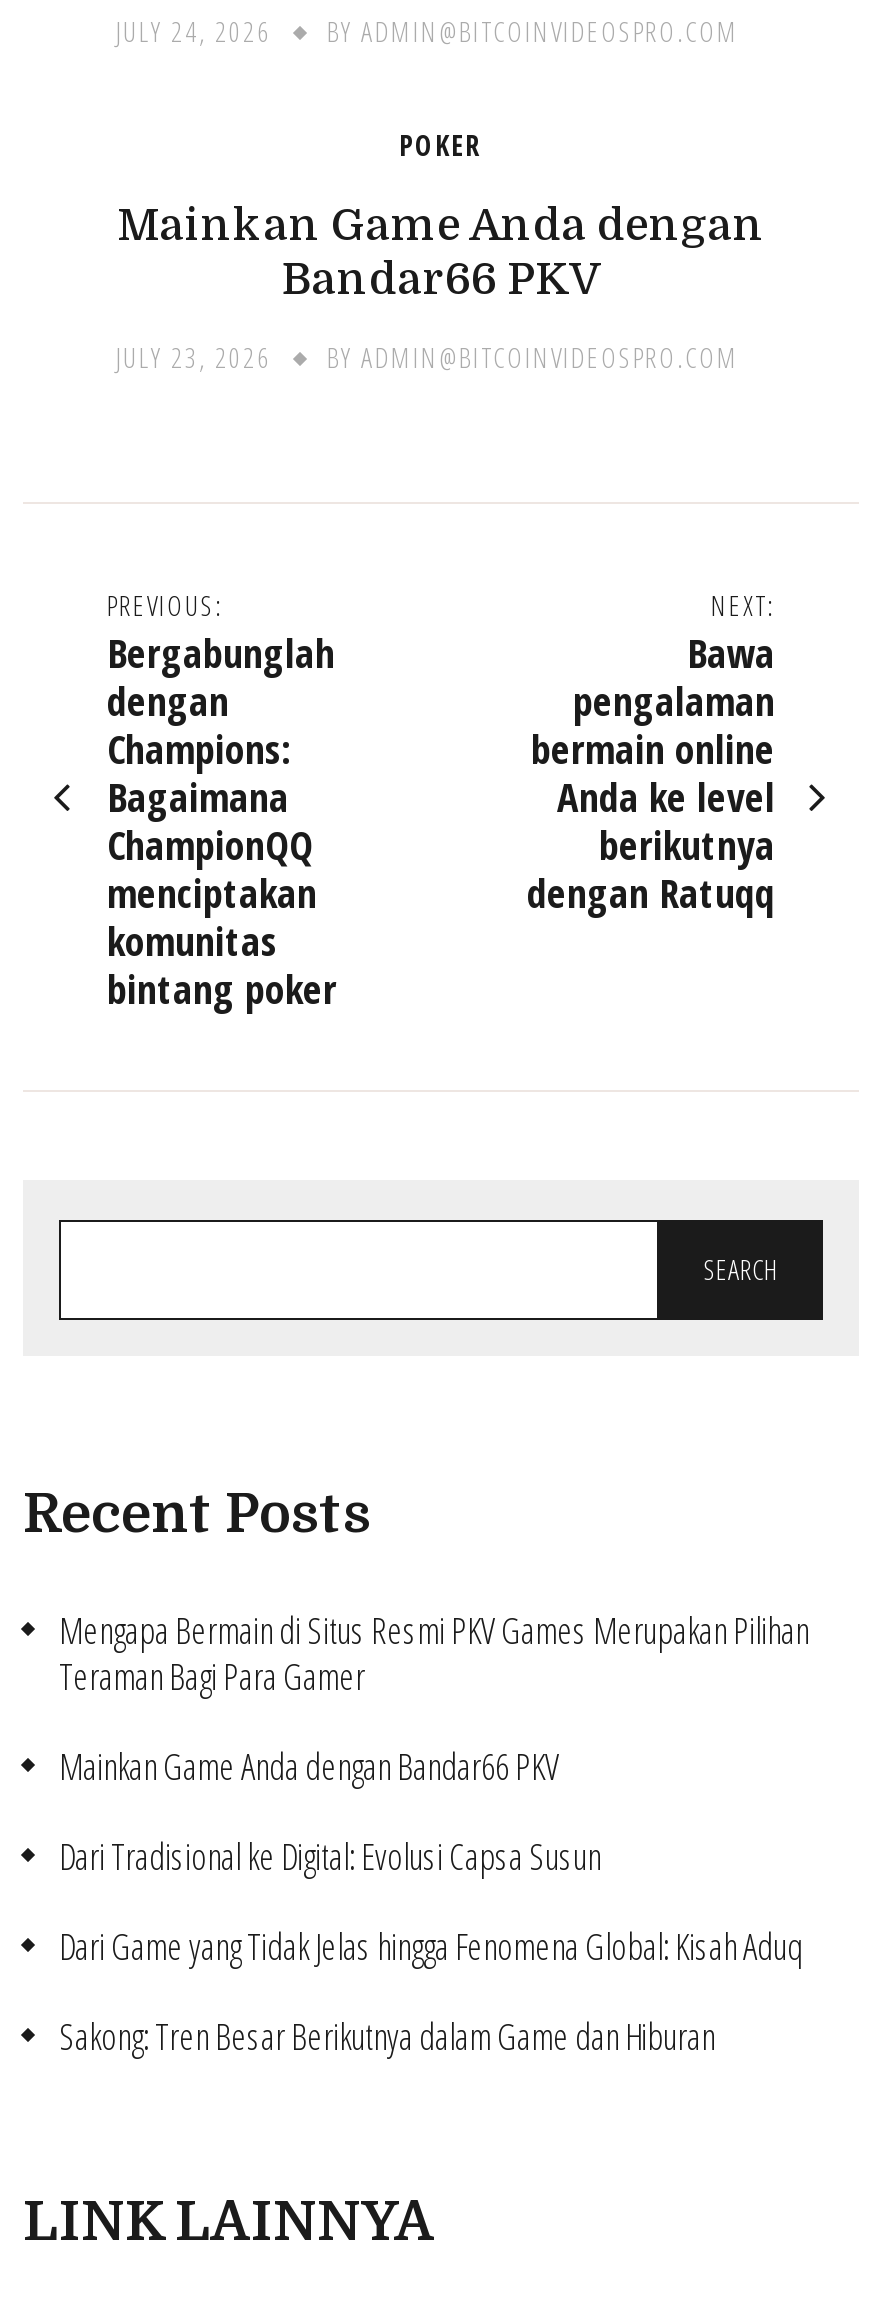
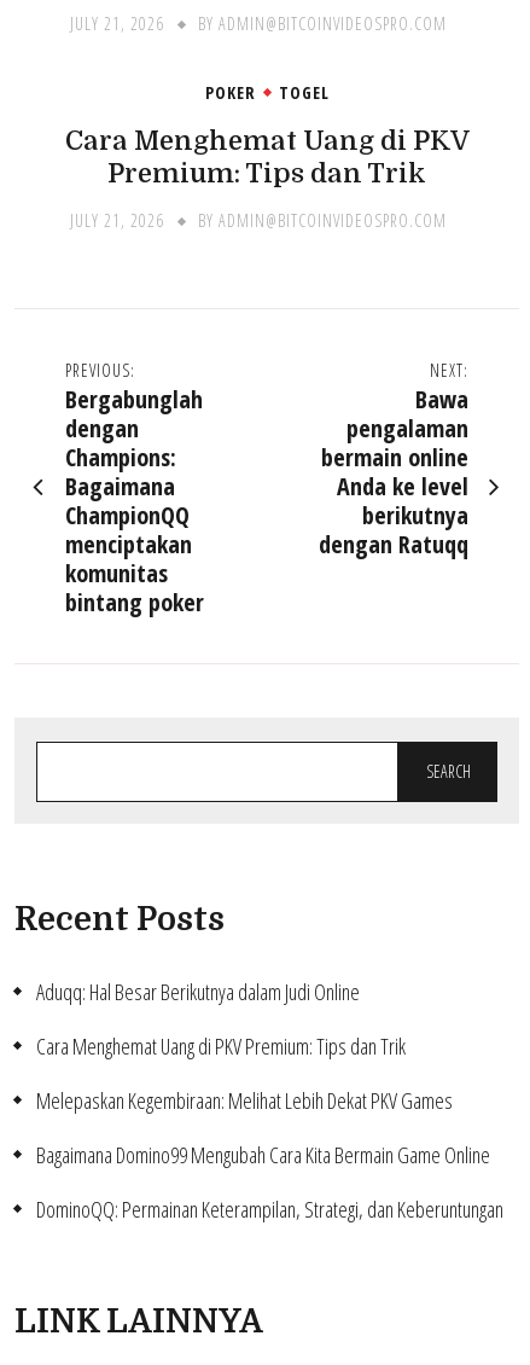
[115,11,739,49] JULY 24, 2026 BY ADMIN@BITCOINVIDEOSPRO.COM -> [70,12,447,35] JULY 21, 2026 BY ADMIN@BITCOINVIDEOSPRO.COM
[115,200,765,376] Mainkan Game Anda dengan | Bandar66 PKV | JULY 23, 2026 -> [65,80,469,232] TOGEL | Cara Menghemat Uang di PKV | Premium: Tips dan Trik | JULY 21, 2026
[59,1606,809,1700] Mengapa Bermain di Situs Resmi PKV Games Merupakan Pilihan | Teraman Bagi Para Gamer -> [36,977,360,1006] Aduqq: Hal Besar Berikutnya dalam Judi Online
[59,1742,559,1790] Mainkan Game Anda dengan Bandar66 PKV -> [36,1031,406,1060] Cara Menghemat Uang di PKV Premium: Tips dan Trik
[59,1832,601,1880] Dari Tradisional ke Digital: Evolusi Capsa Susun -> [36,1086,453,1115] Melepaskan Kegembiraan: Melihat Lebih Dekat PKV Games
[59,1922,803,1970] Dari Game yang Tidak Jelas hingga Fenomena Global: Kisah Aduq -> [36,1140,490,1169] Bagaimana Domino99 Mengubah Cara Kita Bermain Game Online
[59,2012,715,2060] Sakong: Tren Besar Berikutnya dalam Game dan Hiburan -> [36,1194,503,1223] DominoQQ: Permainan Keterampilan, Strategi, dan Keberuntungan

